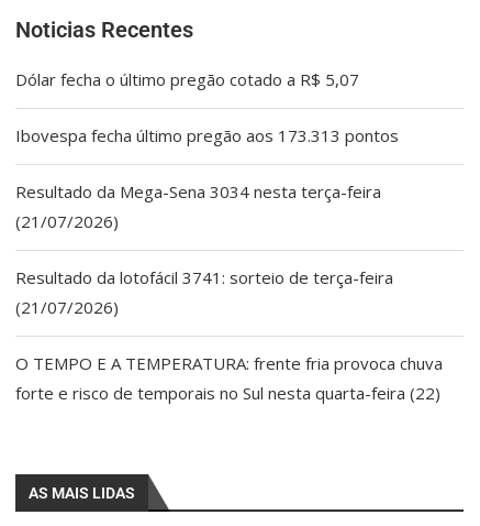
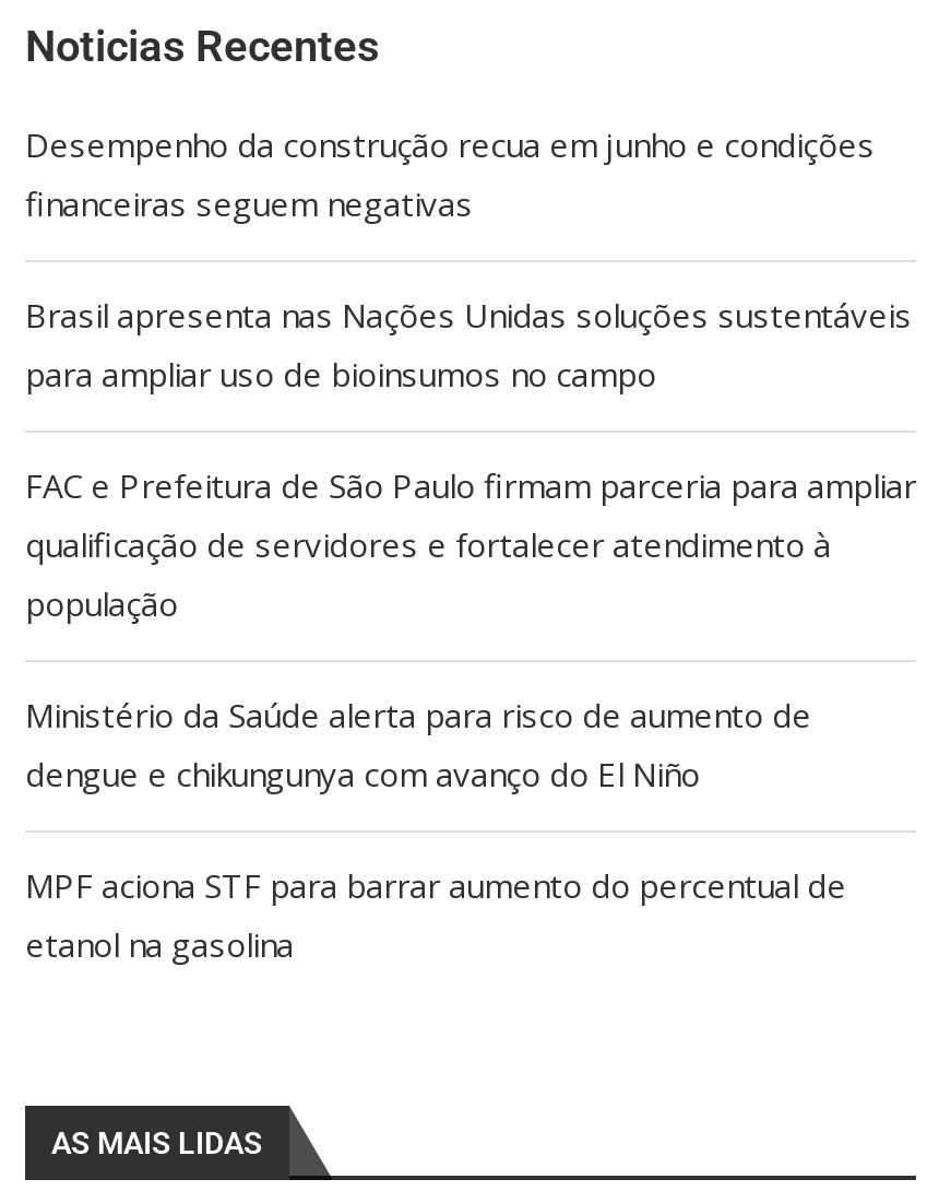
[15,69,359,91] Dólar fecha o último pregão cotado a R$ 5,07 -> [25,123,875,226] Desempenho da construção recua em junho e condições | financeiras seguem negativas
[15,125,399,147] Ibovespa fecha último pregão aos 173.313 pontos -> [25,294,912,396] Brasil apresenta nas Nações Unidas soluções sustentáveis | para ampliar uso de bioinsumos no campo
[15,181,381,233] Resultado da Mega-Sena 3034 nesta terça-feira | (21/07/2026) -> [25,464,916,626] FAC e Prefeitura de São Paulo firmam parceria para ampliar | qualificação de servidores e fortalecer atendimento à | população
[15,267,393,318] Resultado da lotofácil 3741: sorteio de terça-feira | (21/07/2026) -> [25,694,811,796] Ministério da Saúde alerta para risco de aumento de | dengue e chikungunya com avanço do El Niño
[15,353,443,404] O TEMPO E A TEMPERATURA: frente fria provoca chuva | forte e risco de temporais no Sul nesta quarta-feira (22) -> [25,864,846,967] MPF aciona STF para barrar aumento do percentual de | etanol na gasolina

